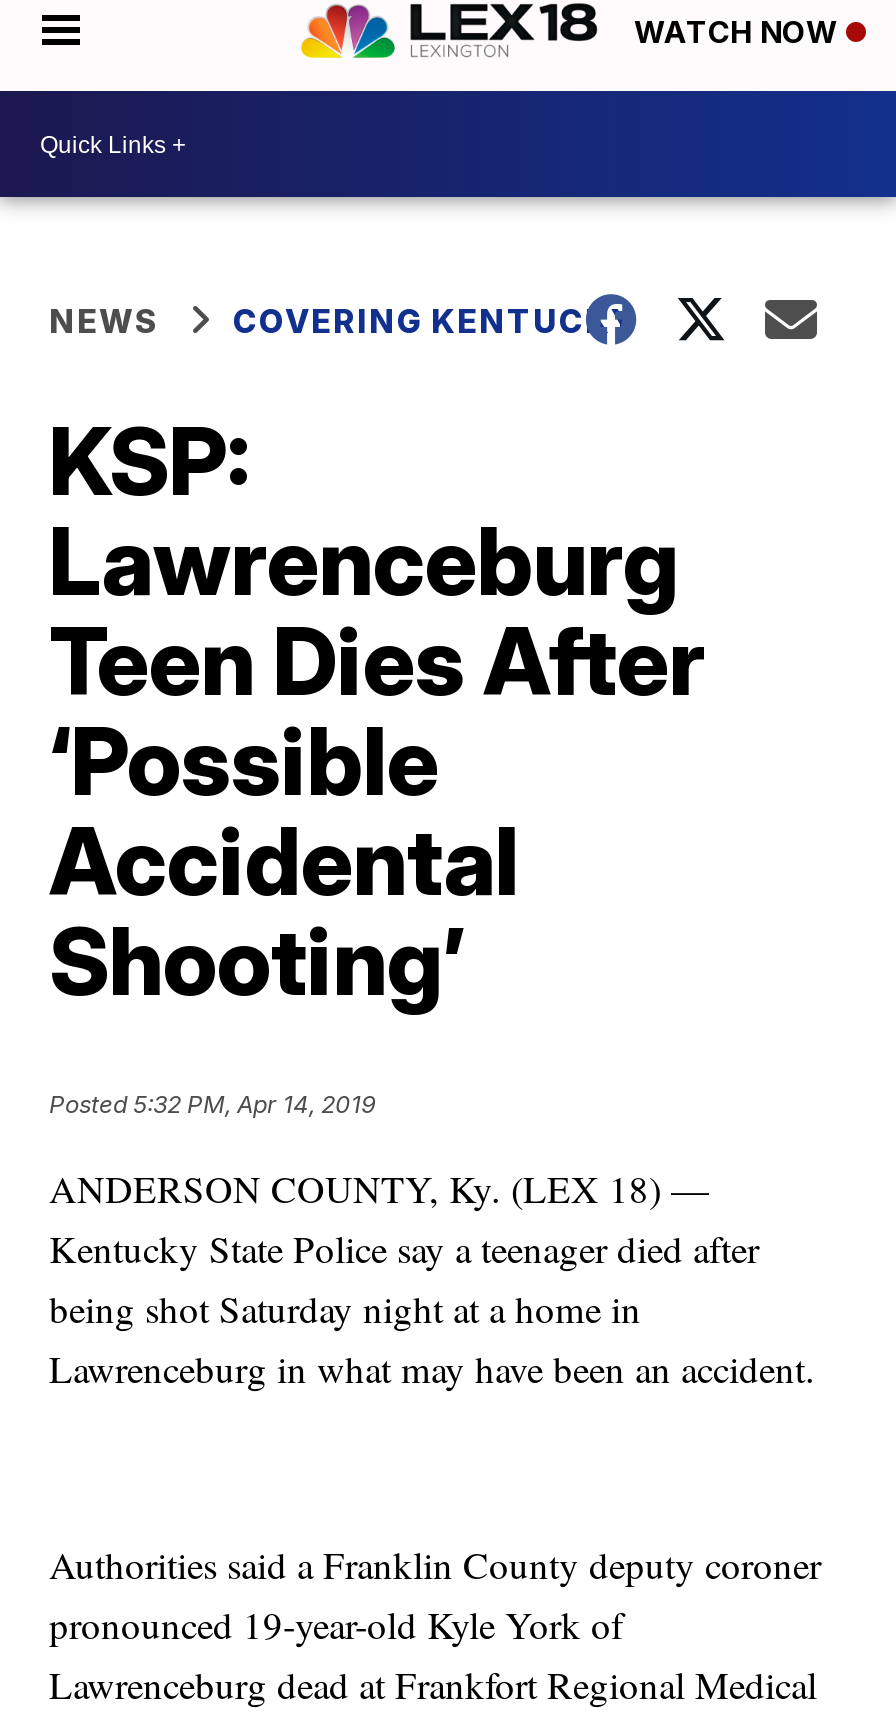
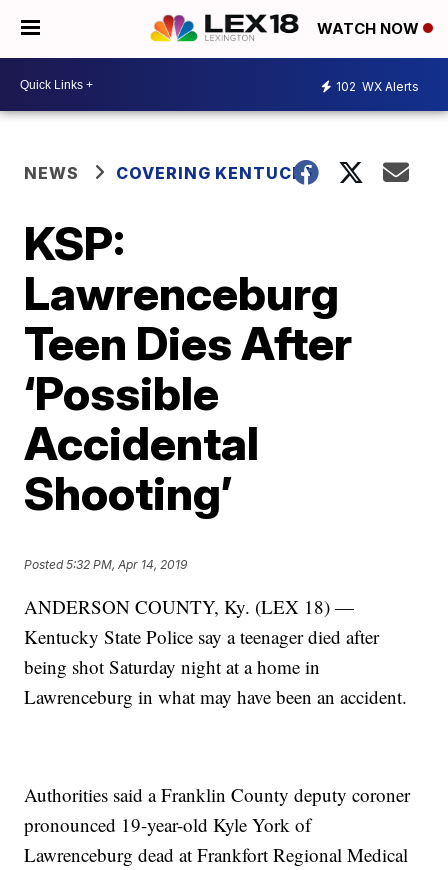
none -> [336,78,419,93] 102 WX Alerts

